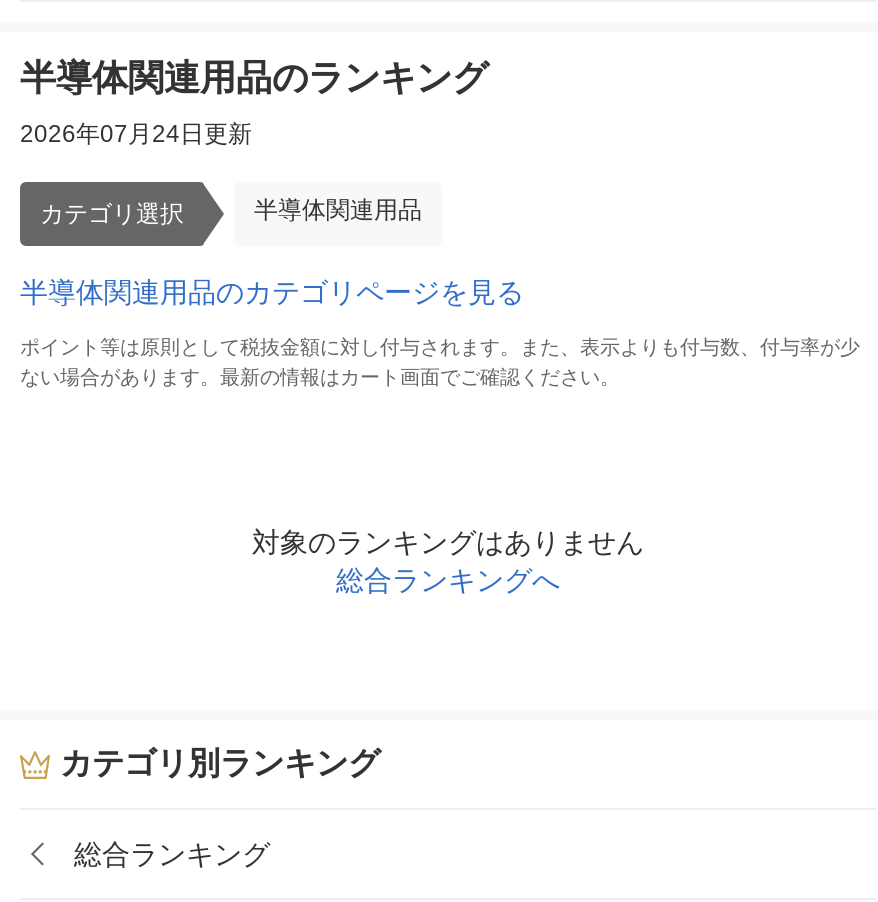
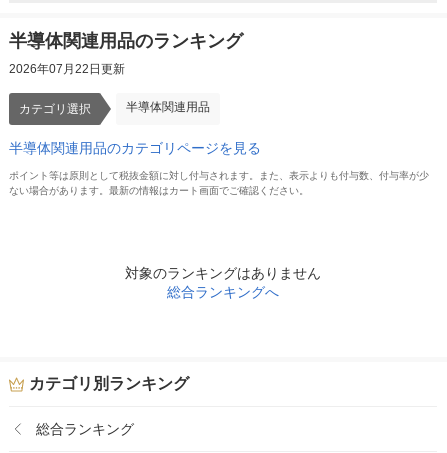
[20,120,252,148] 2026年07月24日更新 -> [9,62,125,76] 2026年07月22日更新

